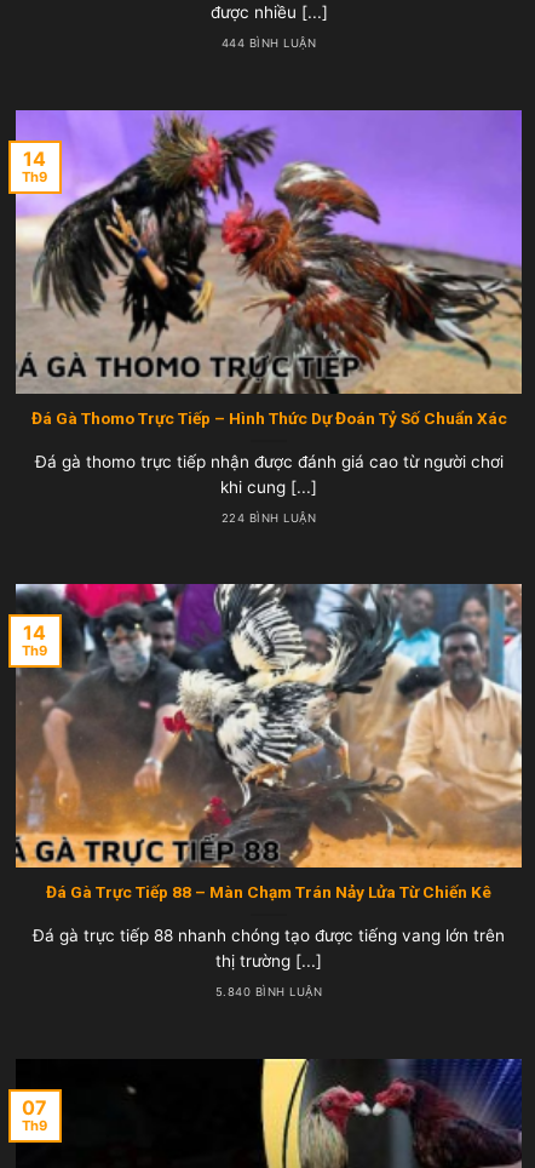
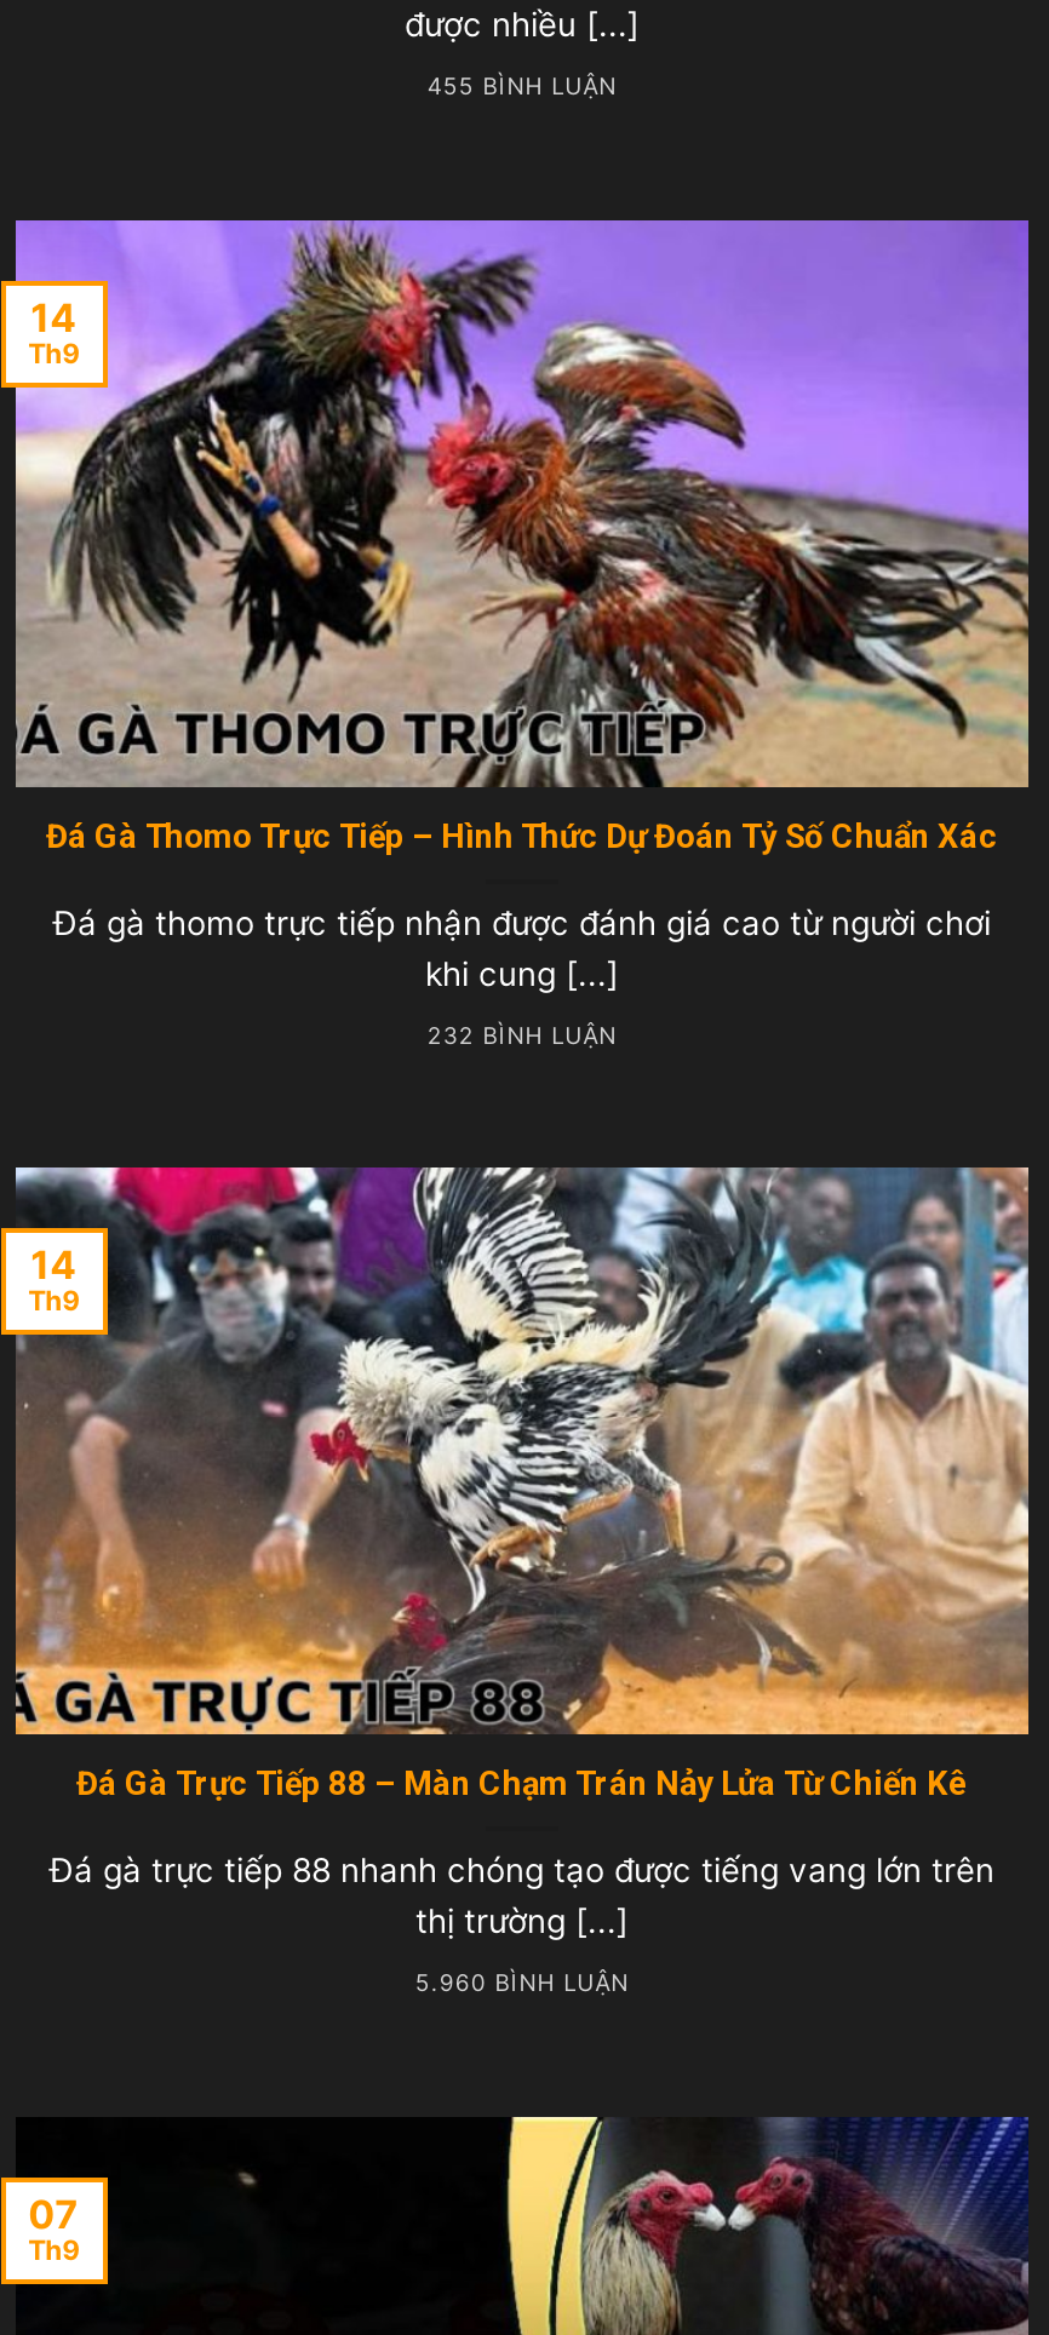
[221,36,316,49] 444 BÌNH LUẬN -> [427,72,617,99] 455 BÌNH LUẬN
[221,511,316,524] 224 BÌNH LUẬN -> [427,1022,617,1048] 232 BÌNH LUẬN
[215,985,322,998] 5.840 BÌNH LUẬN -> [415,1969,629,1995] 5.960 BÌNH LUẬN

